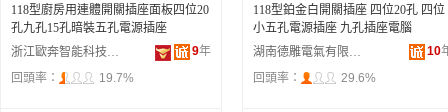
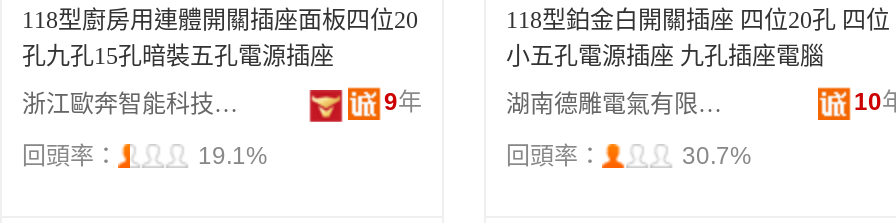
[99,71,134,85] 19.7% -> [198,142,268,170] 19.1%
[341,71,376,85] 29.6% -> [682,142,752,170] 30.7%

